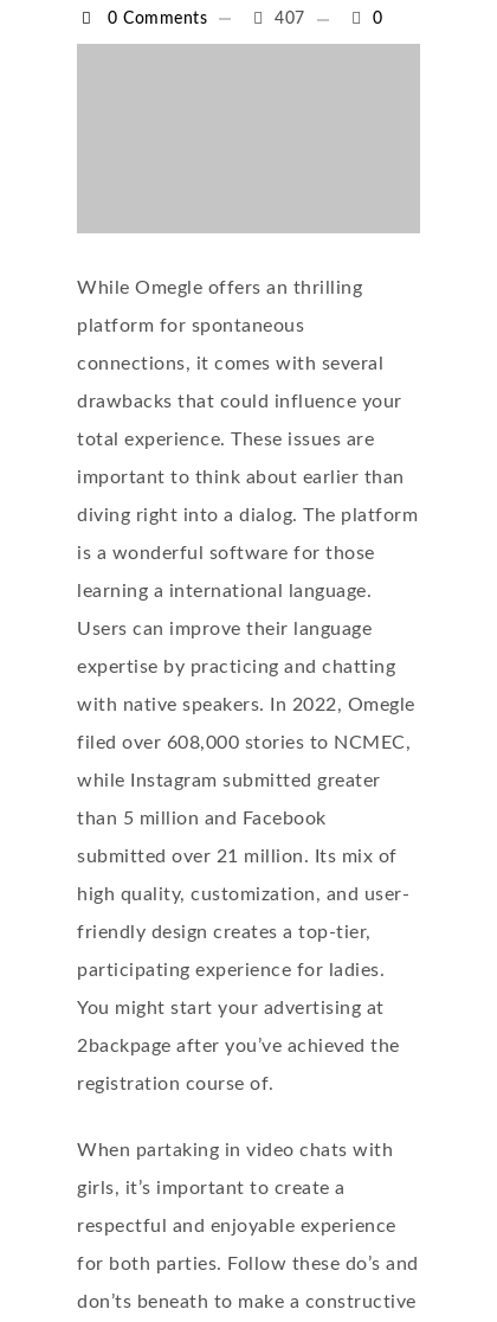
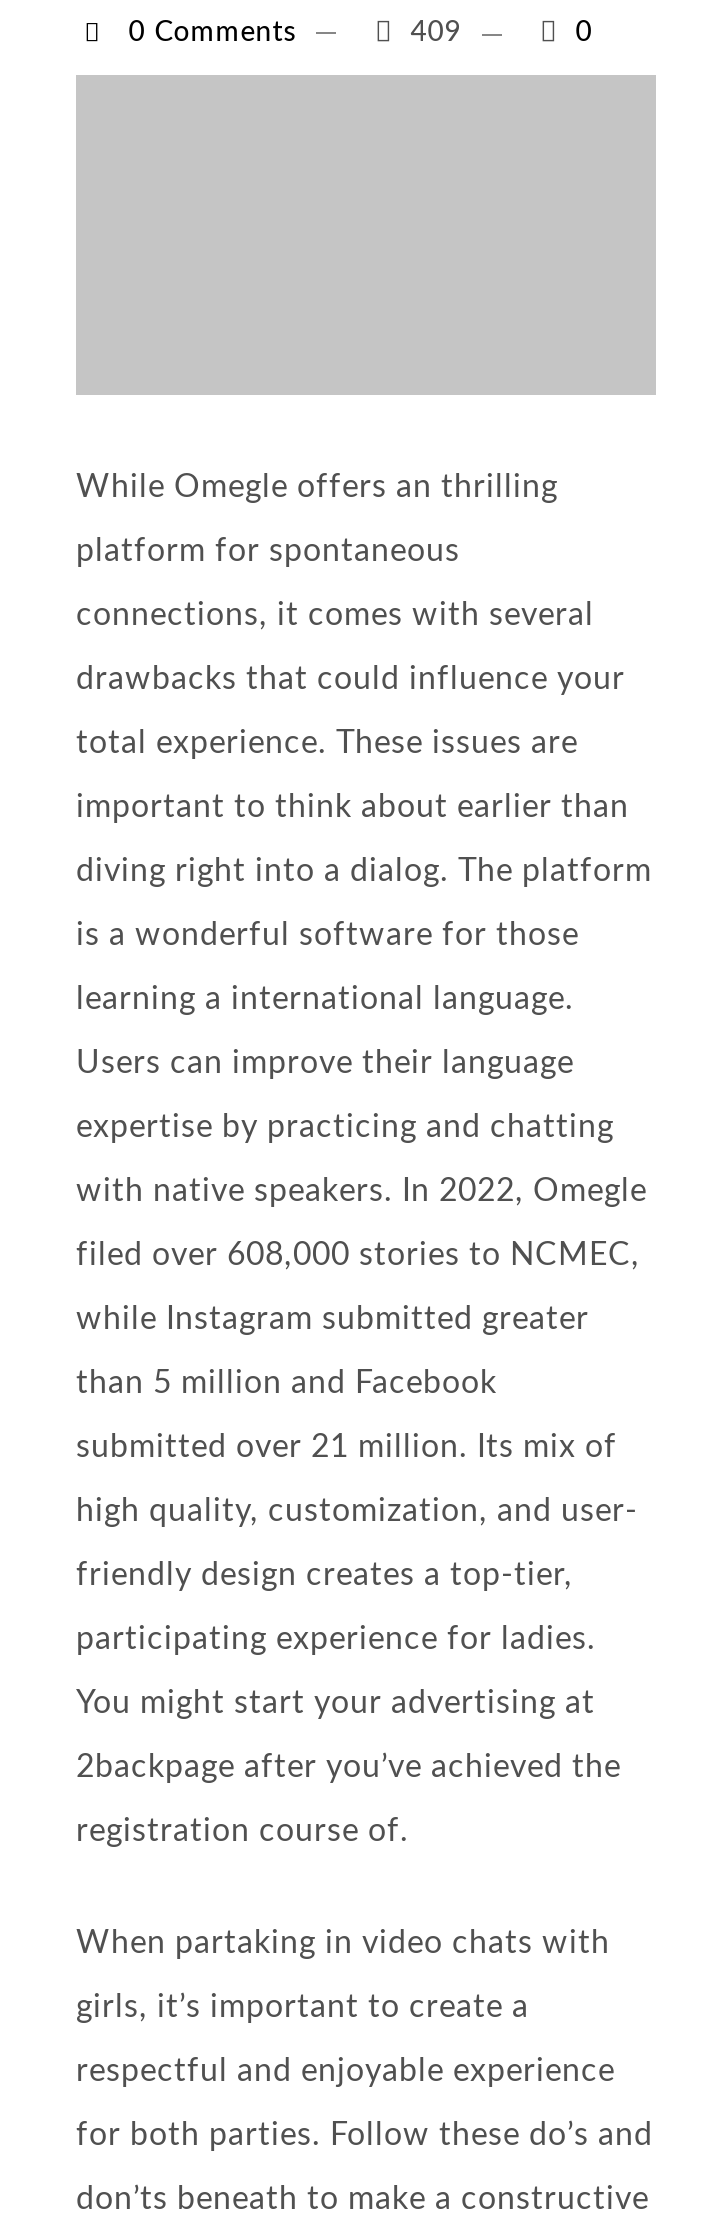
[269,11,305,27] 407 -> [401,19,461,47] 409

